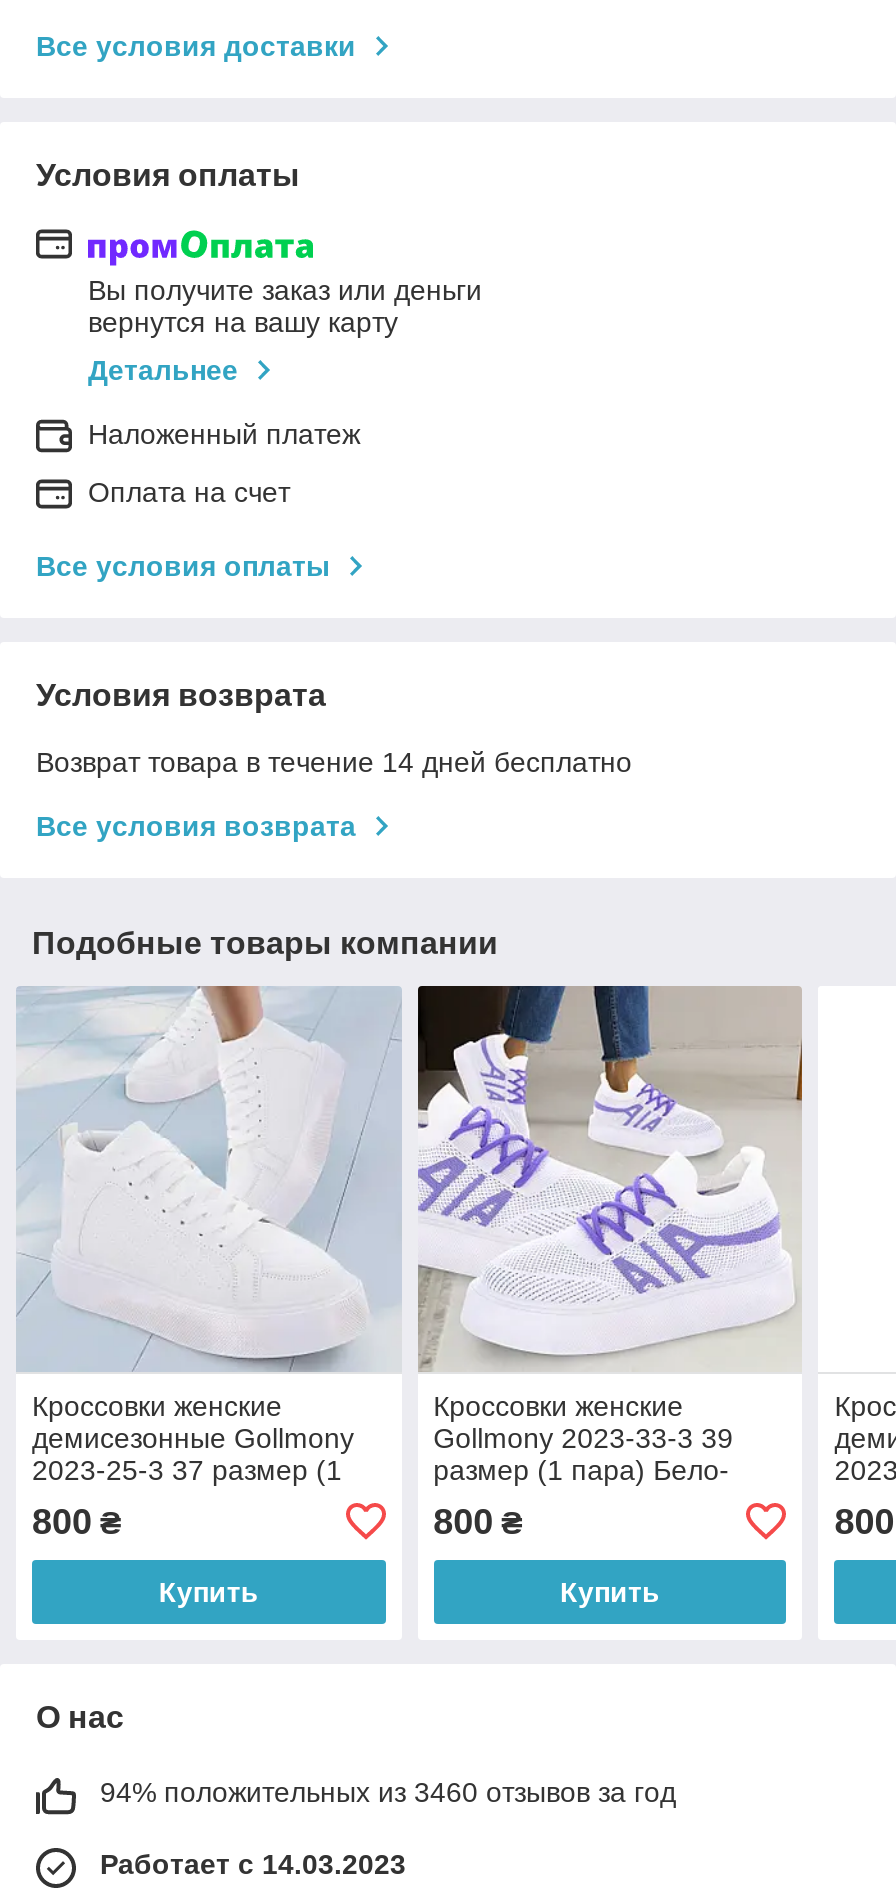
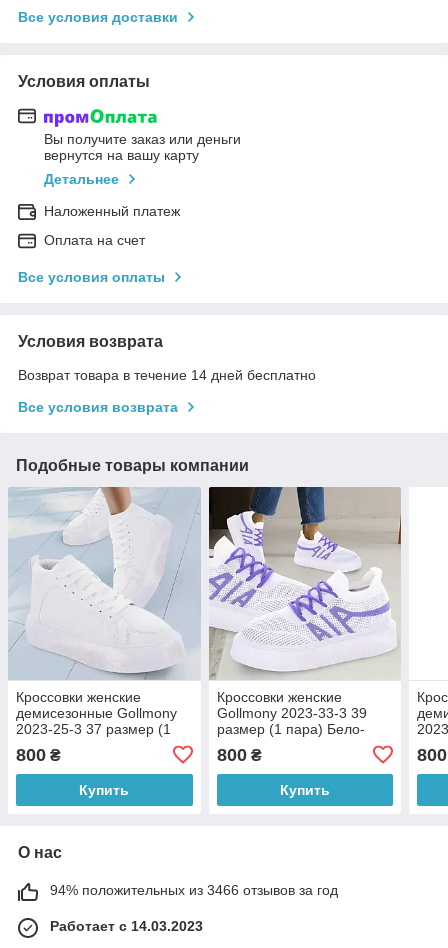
[100,1776,676,1808] 94% положительных из 3460 отзывов за год -> [50,882,338,898] 94% положительных из 3466 отзывов за год

